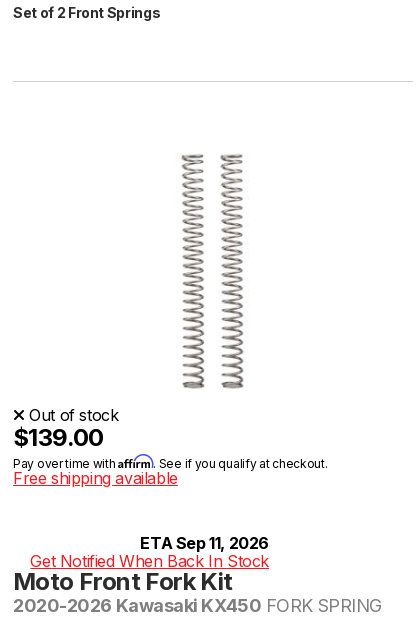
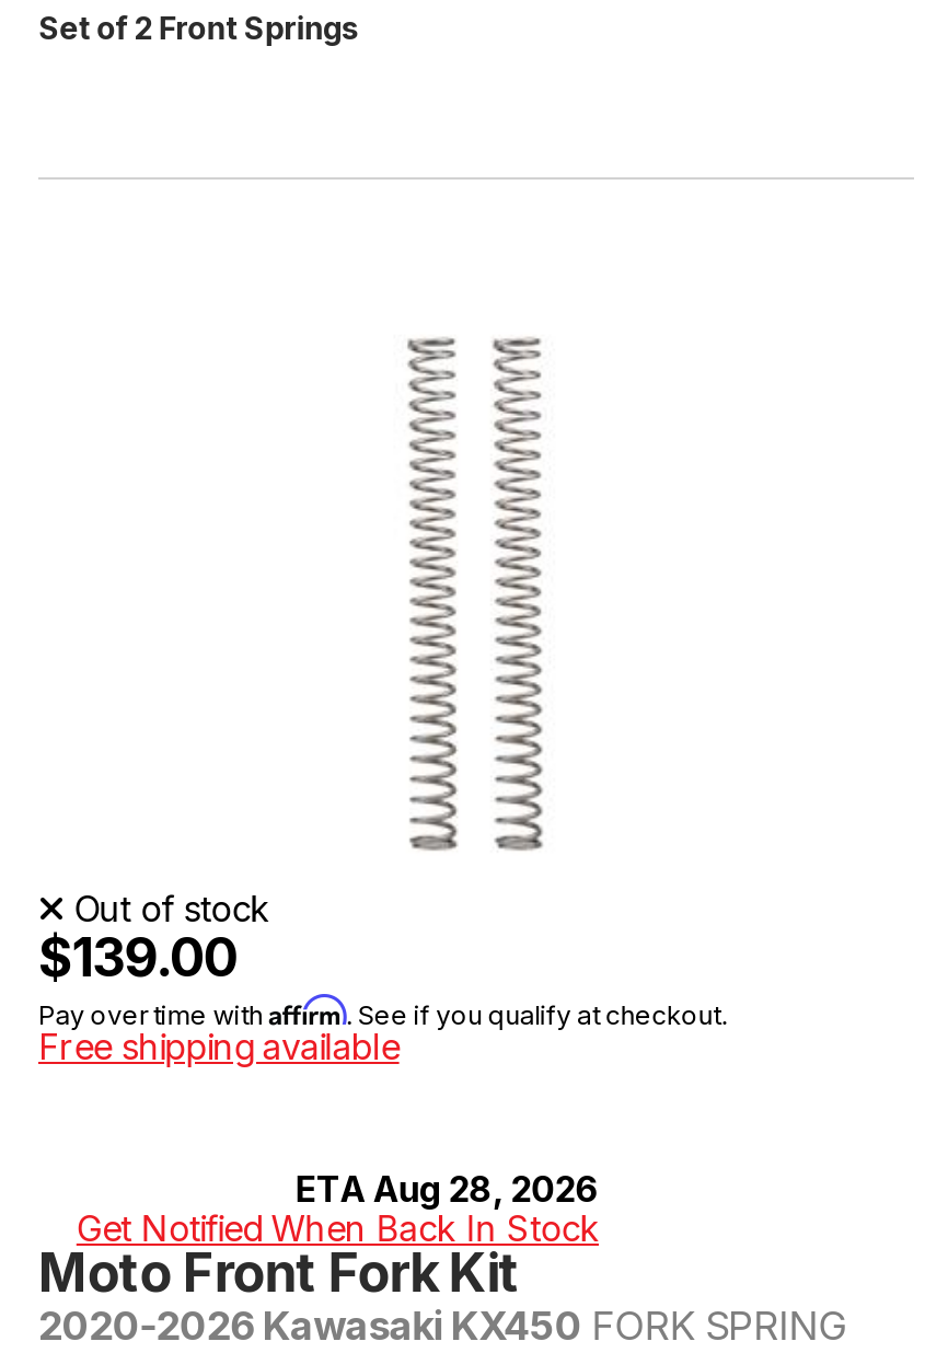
[140,532,269,552] ETA Sep 11, 2026 -> [295,1166,599,1210] ETA Aug 28, 2026

